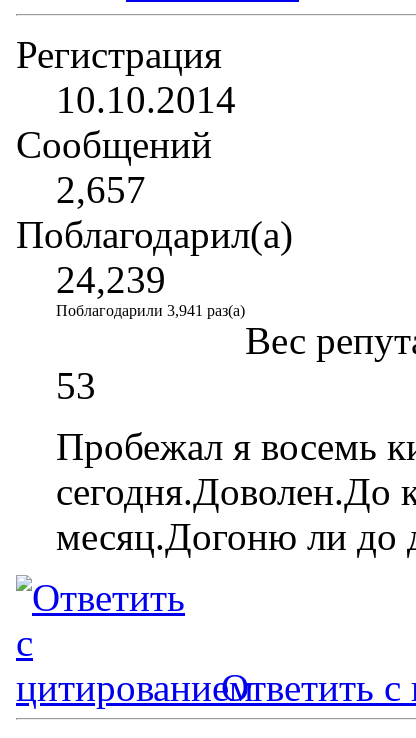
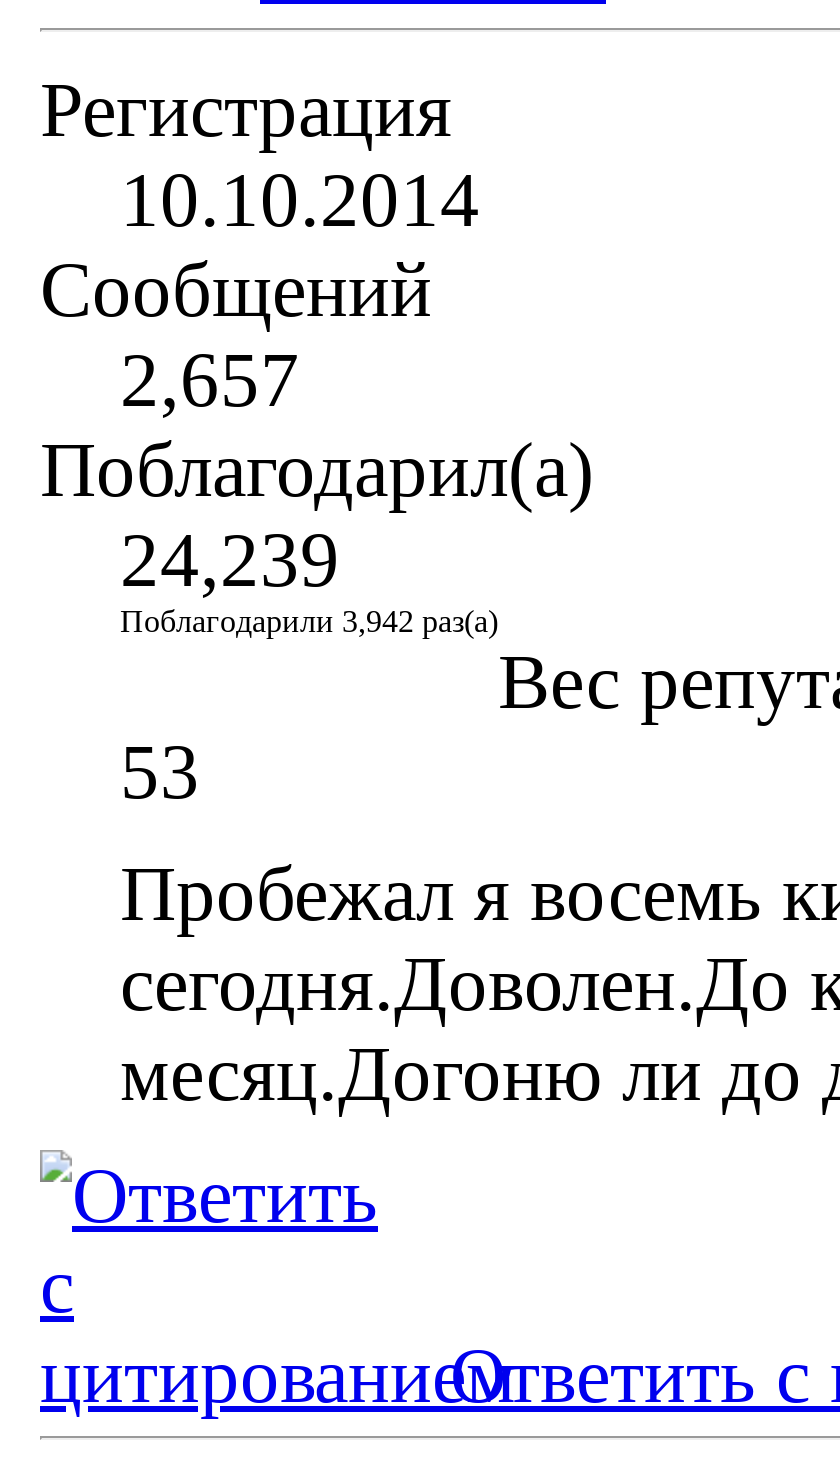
[56,302,245,319] Поблагодарили 3,941 раз(а) -> [120,604,498,638] Поблагодарили 3,942 раз(а)

